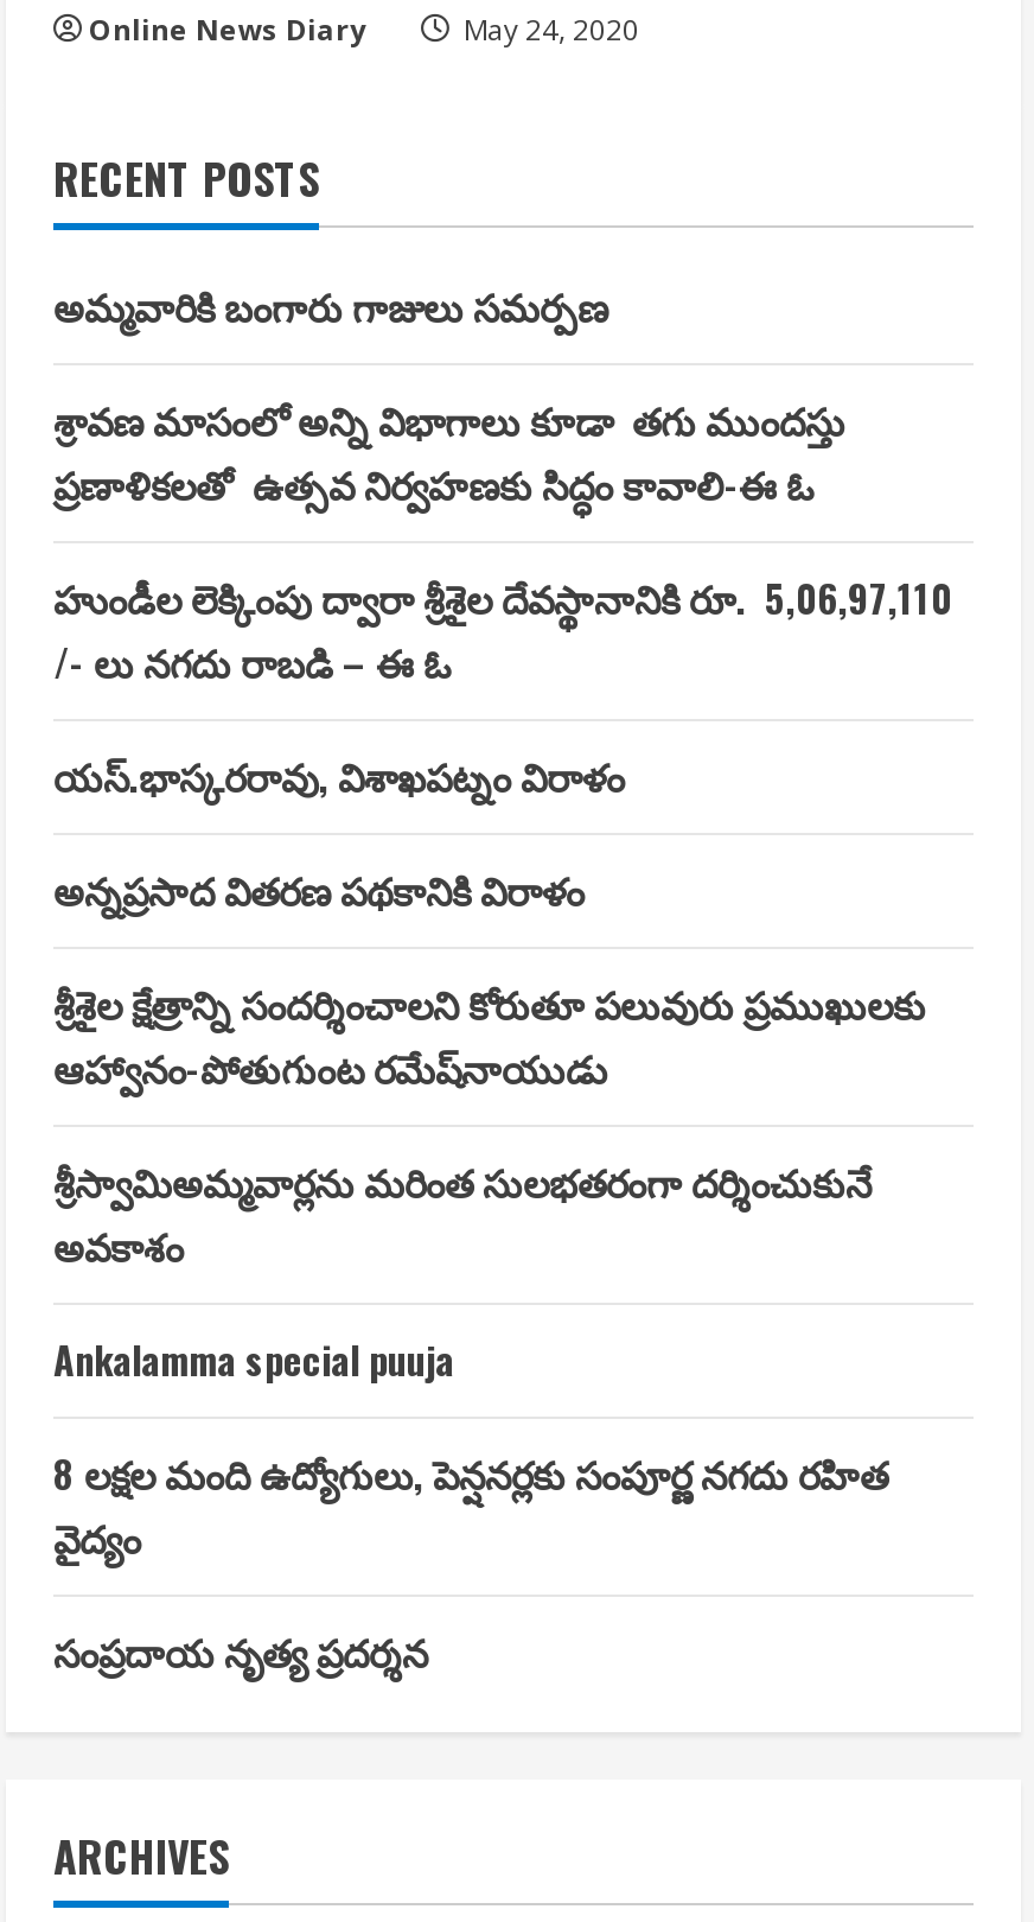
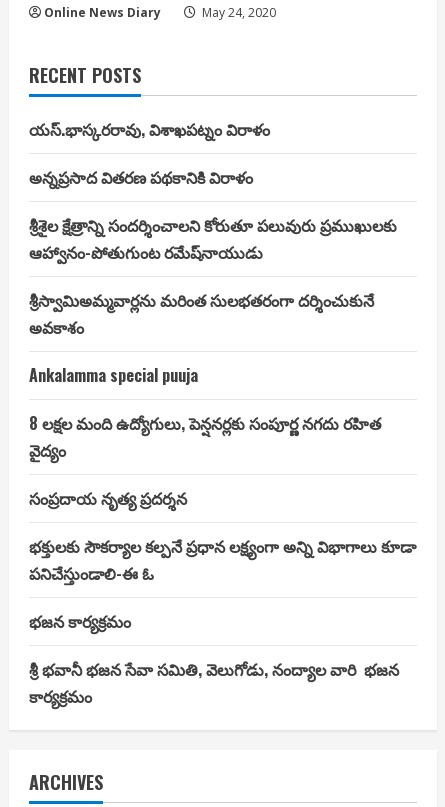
[53,278,952,690] అమ్మవారికి బంగారు గాజులు సమర్పణ | శ్రావణ మాసంలో అన్ని విభాగాలు కూడా తగు ముందస్తు | ప్రణాళికలతో ఉత్సవ నిర్వహణకు సిద్ధం కావాలి-ఈ ఓ | హుండీల లెక్కింపు ద్వారా శ్రీశైల దేవస్థానానికి రూ. 5,06,97,110 | /- లు నగదు రాబడి – ఈ ఓ -> none
moved [53,747,926,1680] -> [29,117,397,510]: యస్.భాస్కరరావు, విశాఖపట్నం విరాళం | అన్నప్రసాద వితరణ పథకానికి విరాళం | శ్రీశైల క్షేత్రాన్ని సందర్శించాలని కోరుతూ పలువురు ప్రముఖులకు | ... | వైద్యం | సంప్రదాయ నృత్య ప్రదర్శన
none -> [29,534,416,708] భక్తులకు సౌకర్యాల కల్పనే ప్రధాన లక్ష్యంగా అన్ని విభాగాలు కూడా | పనిచేస్తుండాలి-ఈ ఓ | భజన కార్యక్రమం | శ్రీ భవానీ భజన సేవా సమితి, వెలుగోడు, నంద్యాల వారి భజన | కార్యక్రమం

